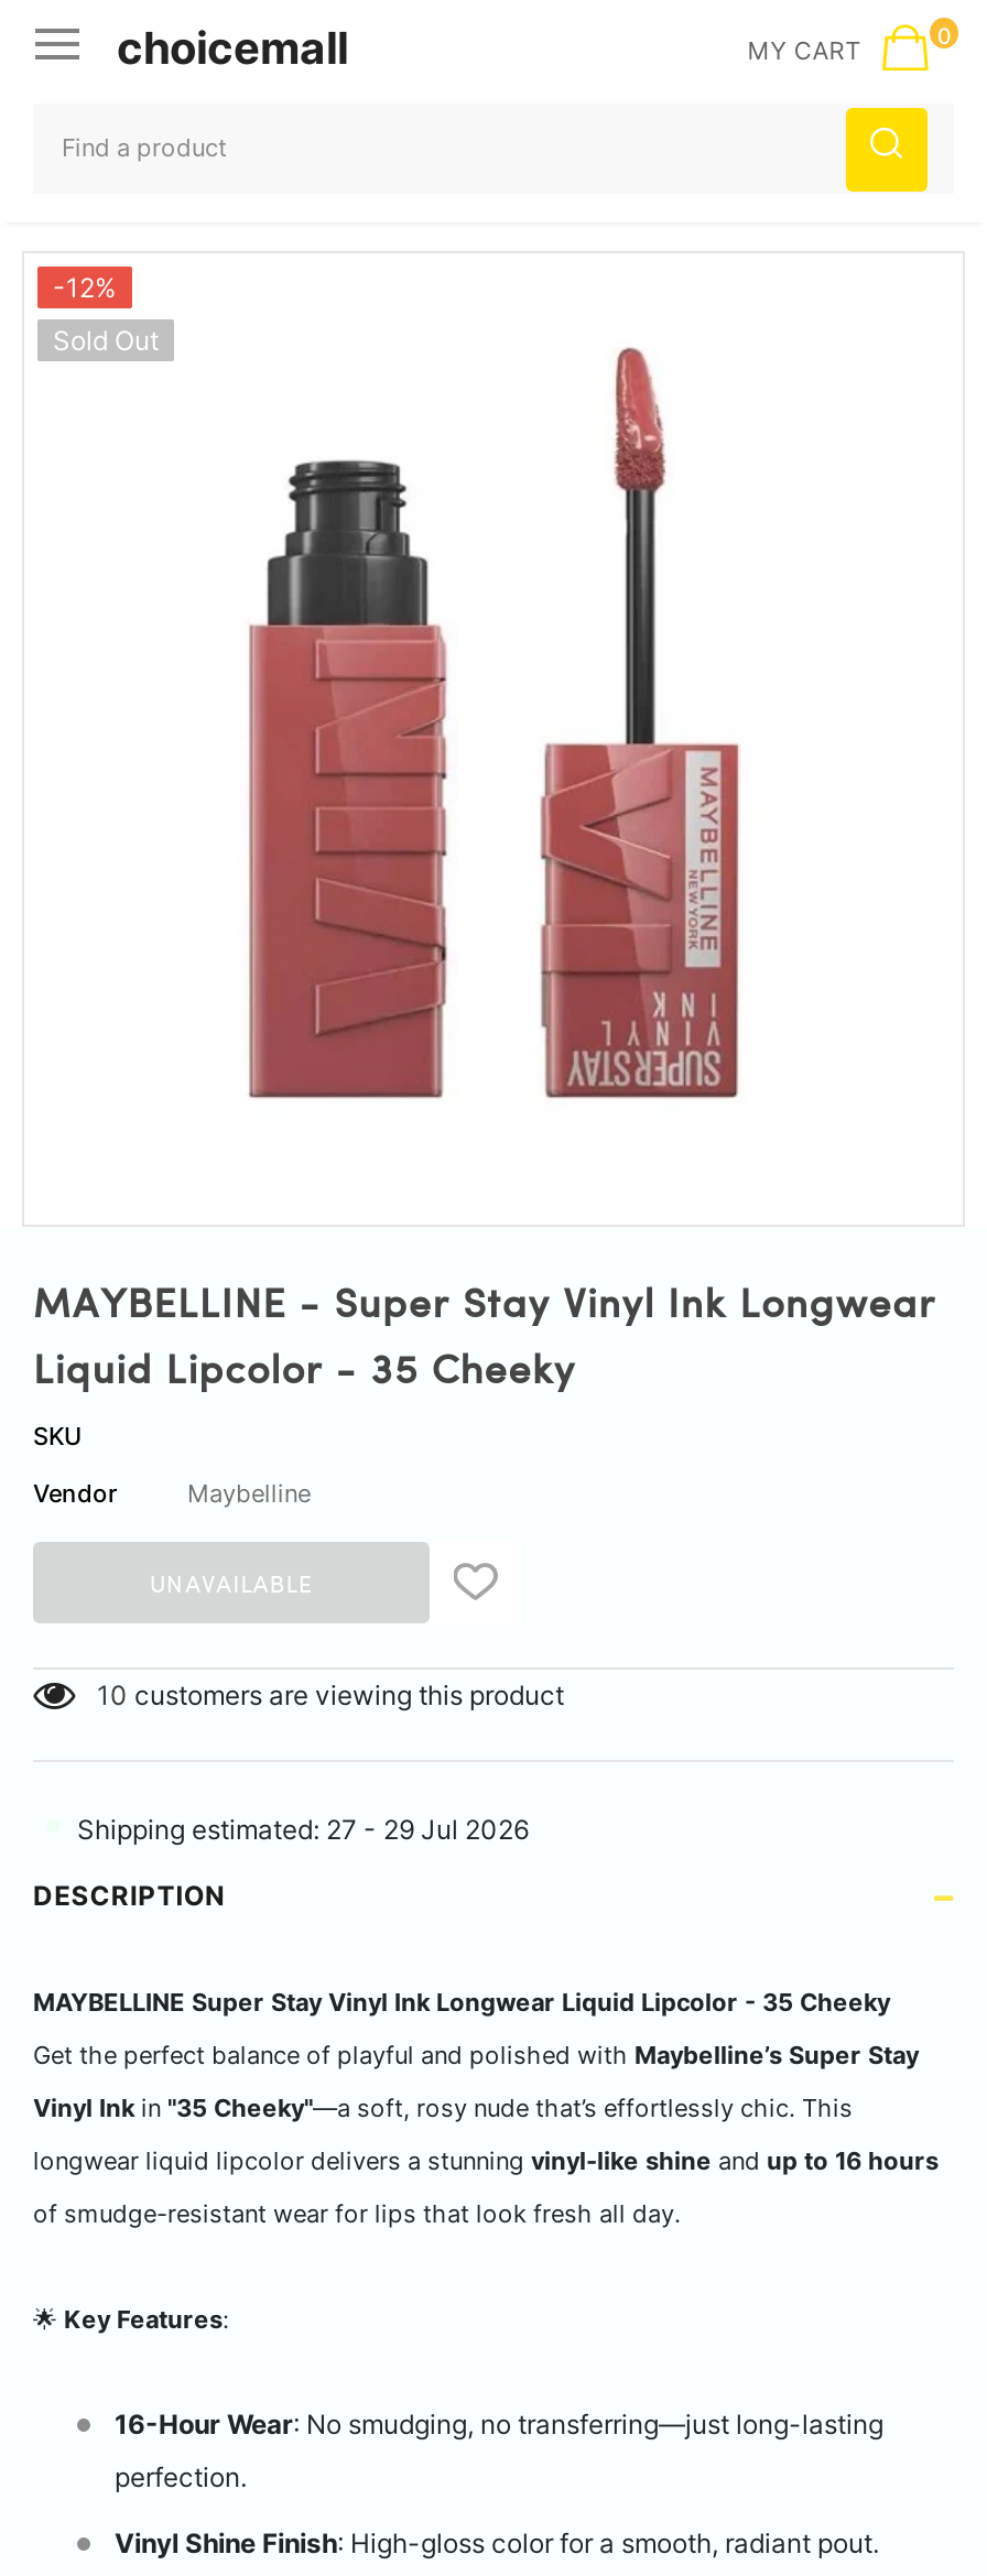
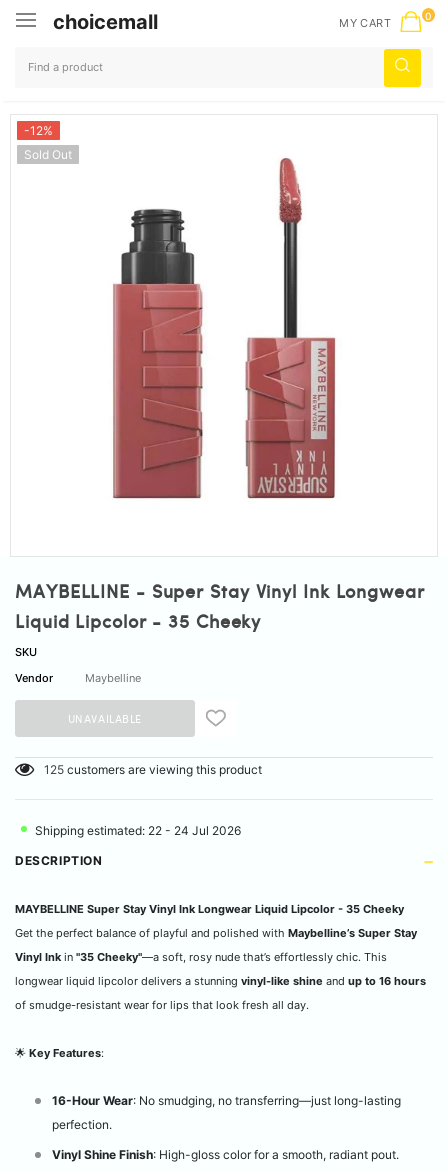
[97,1678,564,1711] 10 customers are viewing this product -> [44,762,262,777] 125 customers are viewing this product
[77,1813,529,1846] Shipping estimated: 27 - 29 Jul 2026 -> [35,823,241,838] Shipping estimated: 22 - 24 Jul 2026

